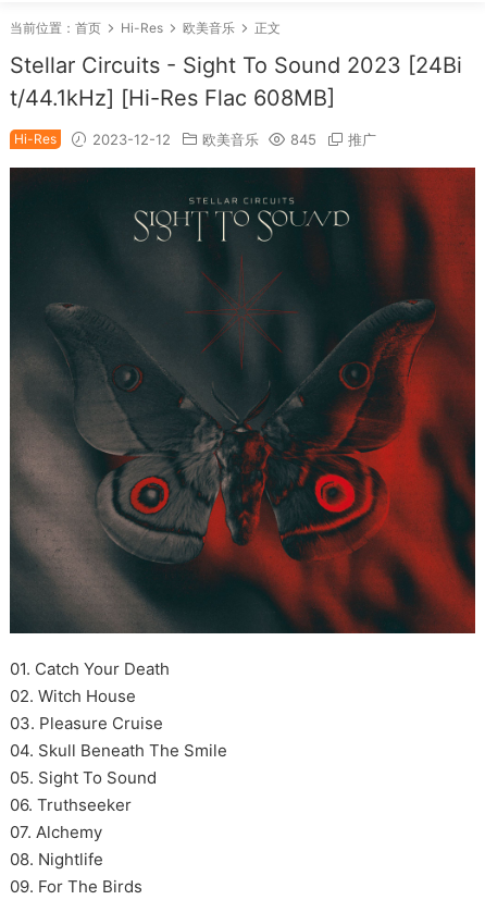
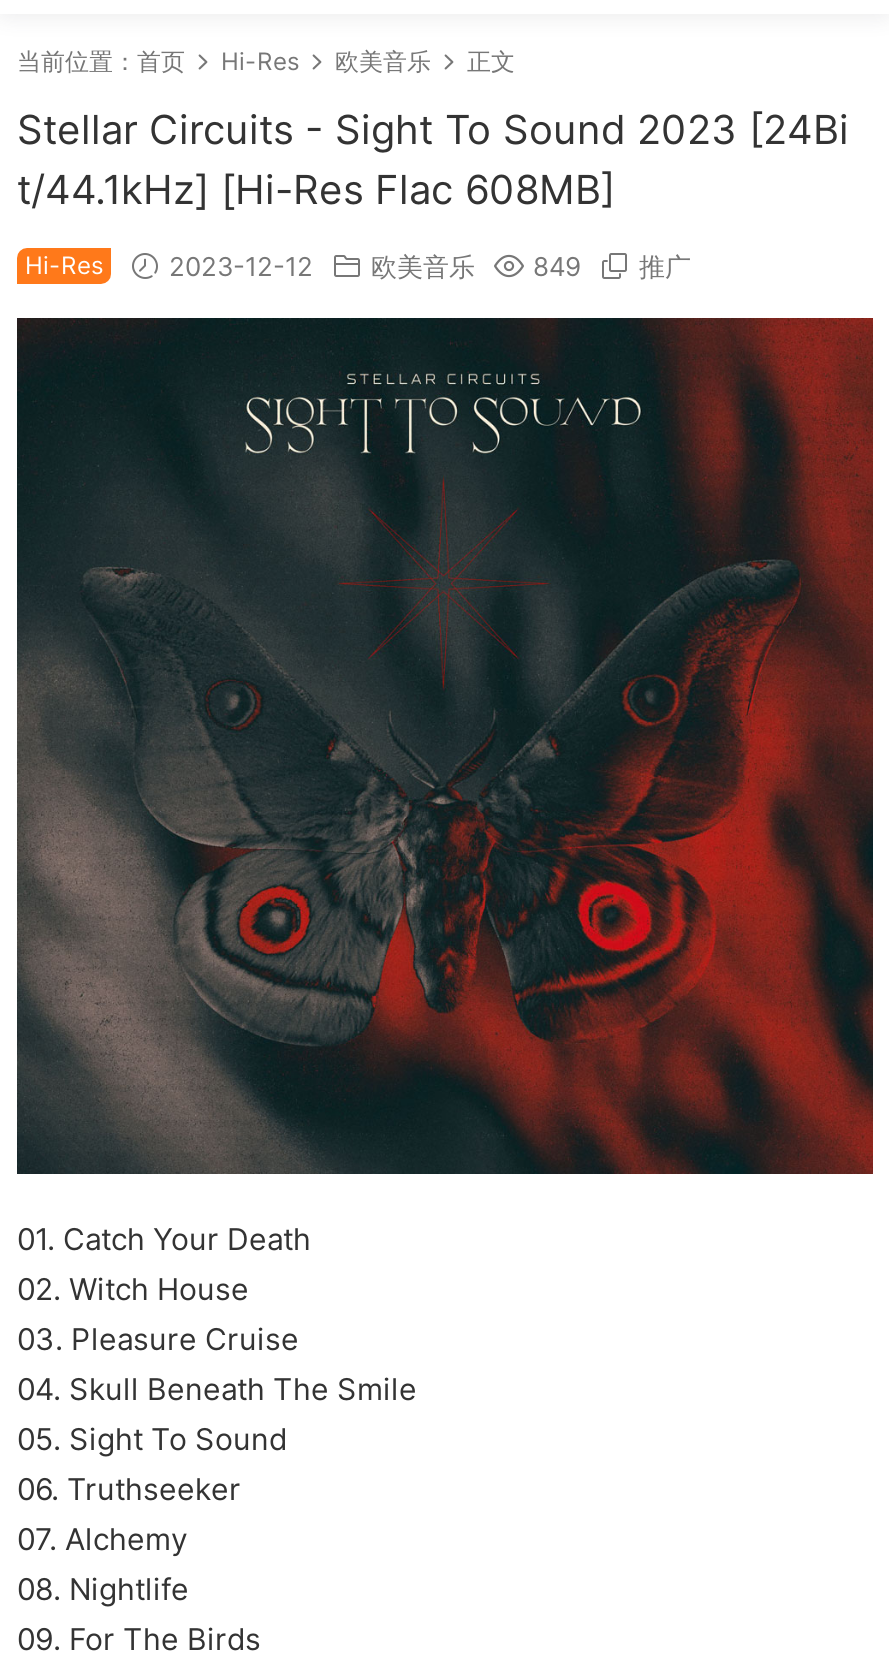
[14,131,376,148] Hi-Res 2023-12-12 欧美音乐 845 推广 -> [25,250,691,282] Hi-Res 2023-12-12 欧美音乐 849 推广

